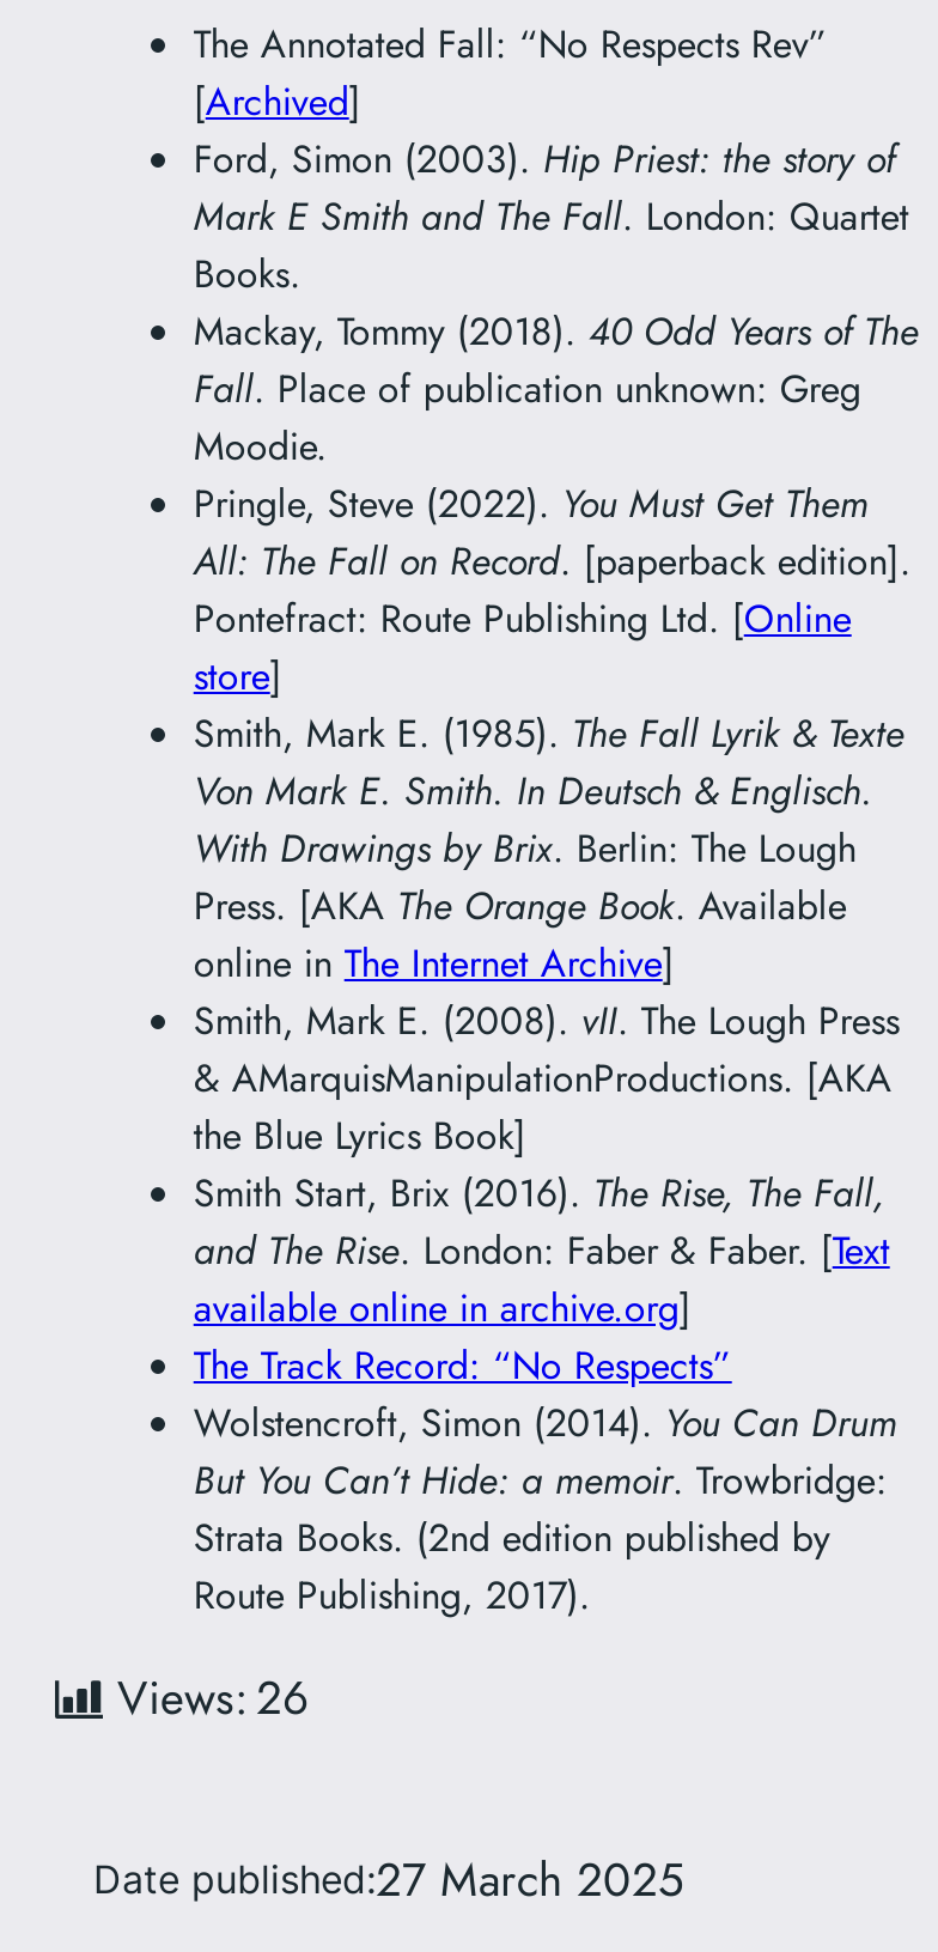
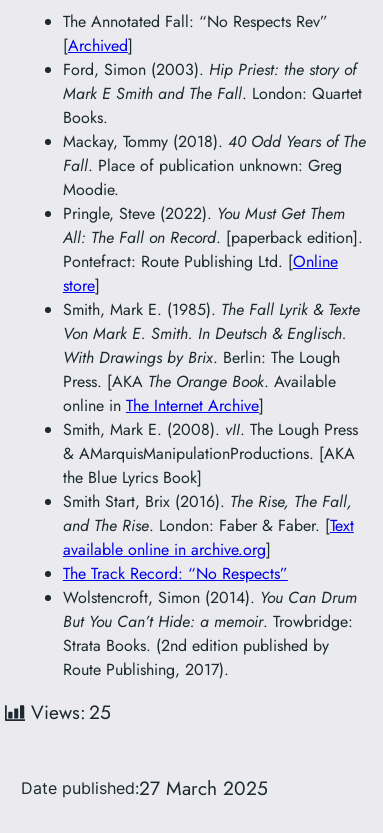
[117,1663,309,1730] Views: 26 -> [31,698,111,726] Views: 25

